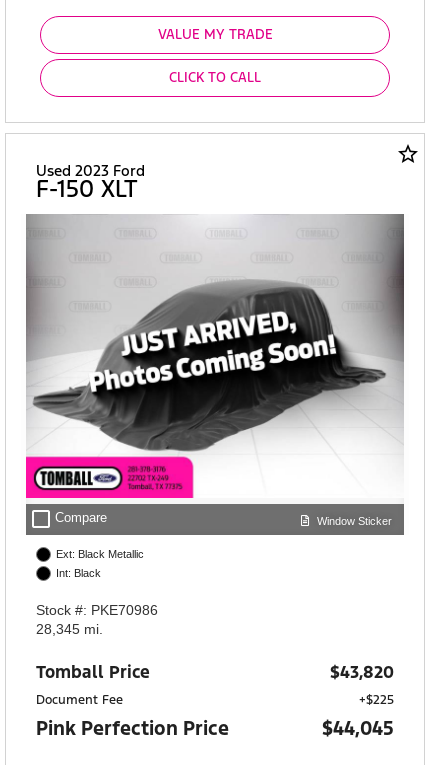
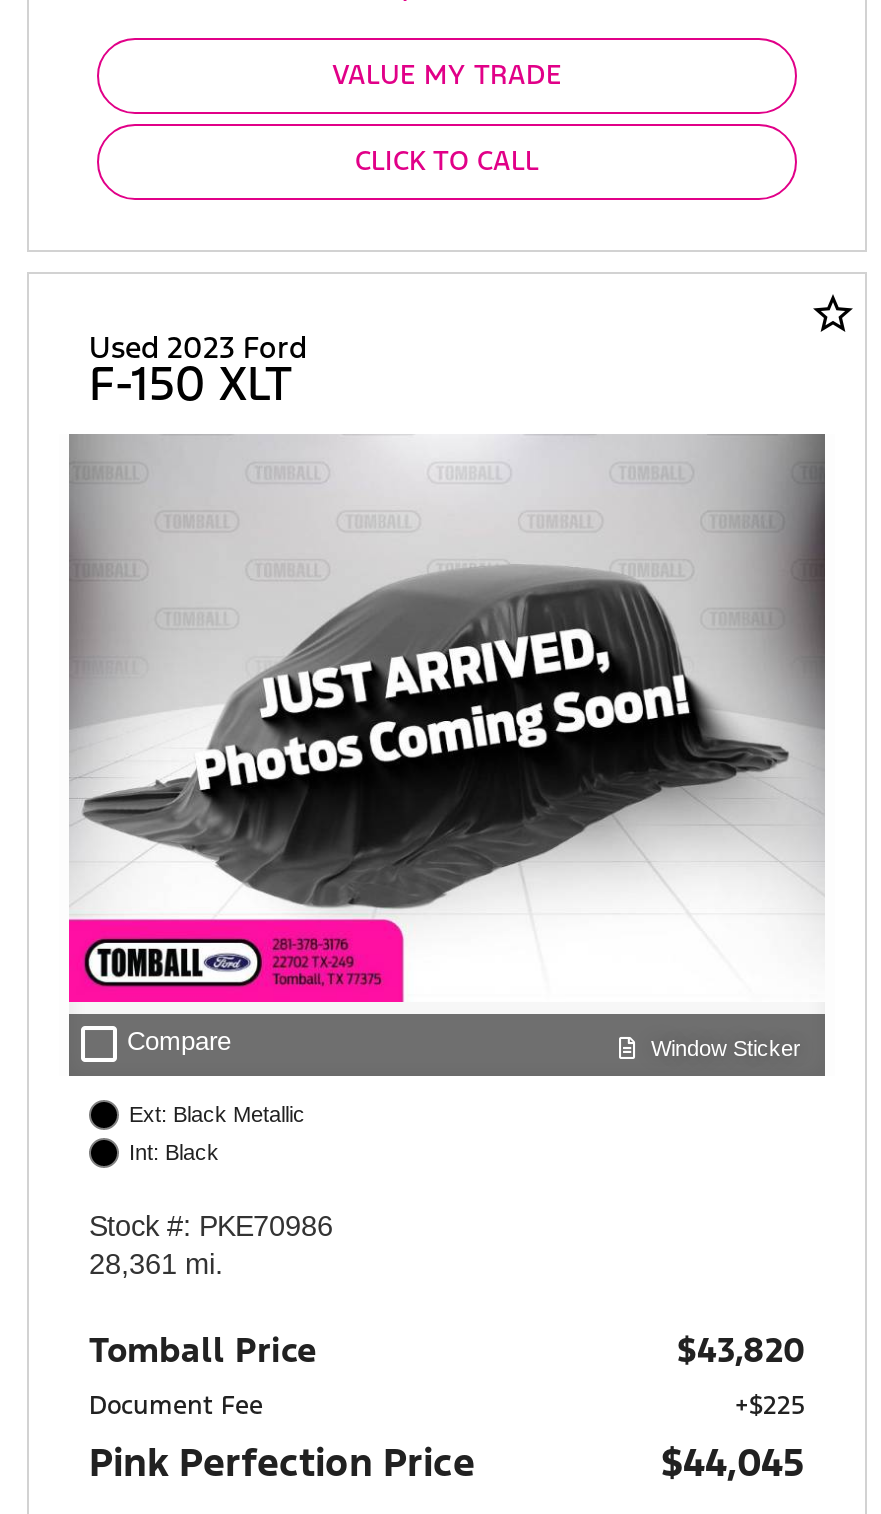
[36,621,103,637] 28,345 mi. -> [89,1249,223,1281] 28,361 mi.

